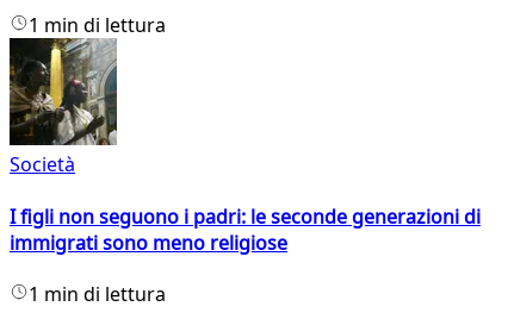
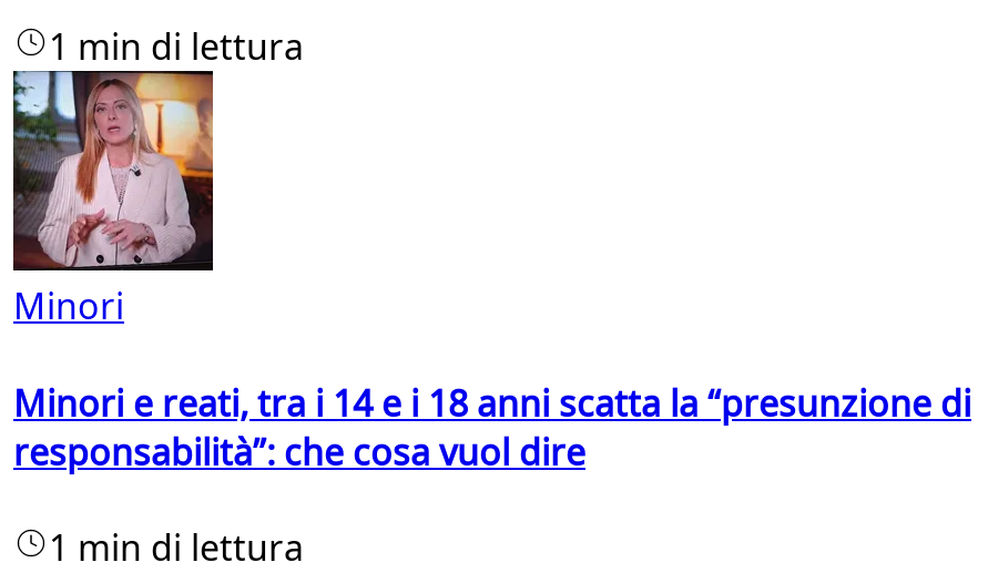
[10,37,118,178] [image] | Società -> [11,69,215,331] [image] | Minori
[10,203,481,255] I figli non seguono i padri: le seconde generazioni di | immigrati sono meno religiose -> [13,378,971,475] Minori e reati, tra i 14 e i 18 anni scatta la “presunzione di | responsabilità”: che cosa vuol dire

